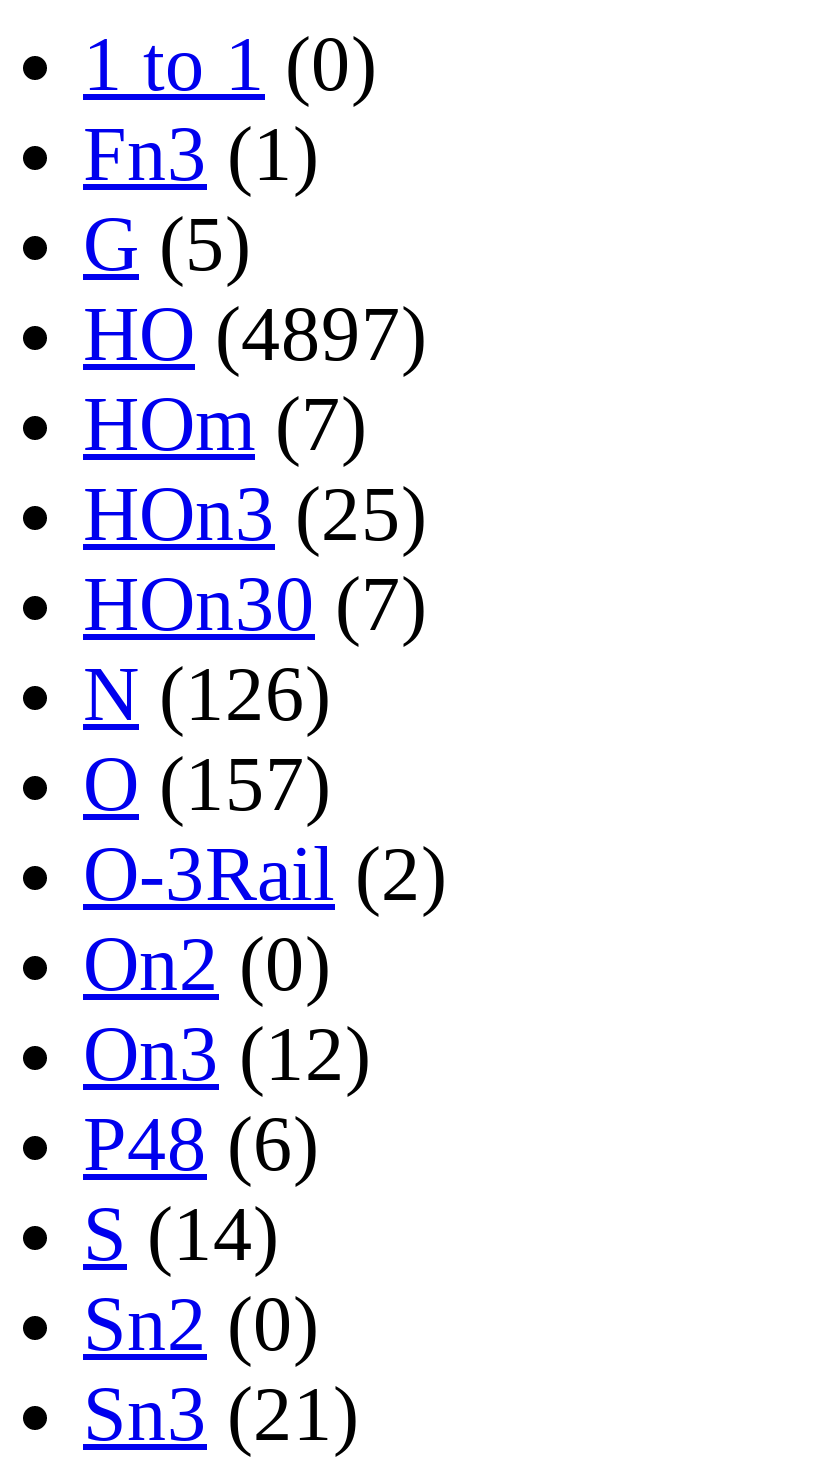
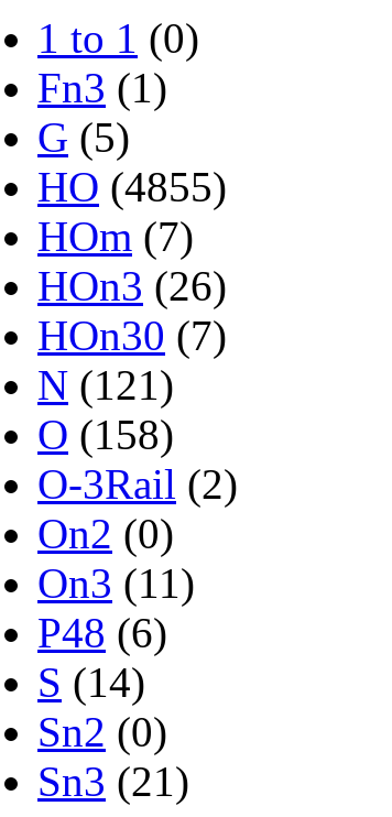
[83,289,427,375] HO (4897) -> [37,163,227,210] HO (4855)
[83,469,427,555] HOn3 (25) -> [37,262,227,309] HOn3 (26)
[83,649,331,735] N (126) -> [37,361,174,408] N (121)
[83,739,331,825] O (157) -> [37,410,174,458] O (158)
[83,1009,371,1095] On3 (12) -> [37,559,195,606] On3 (11)

